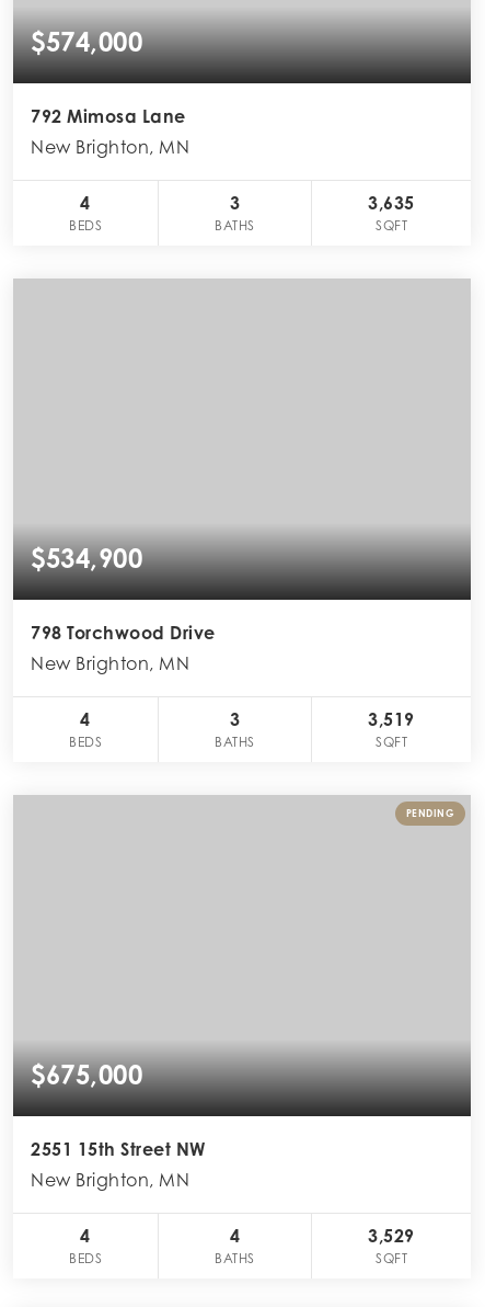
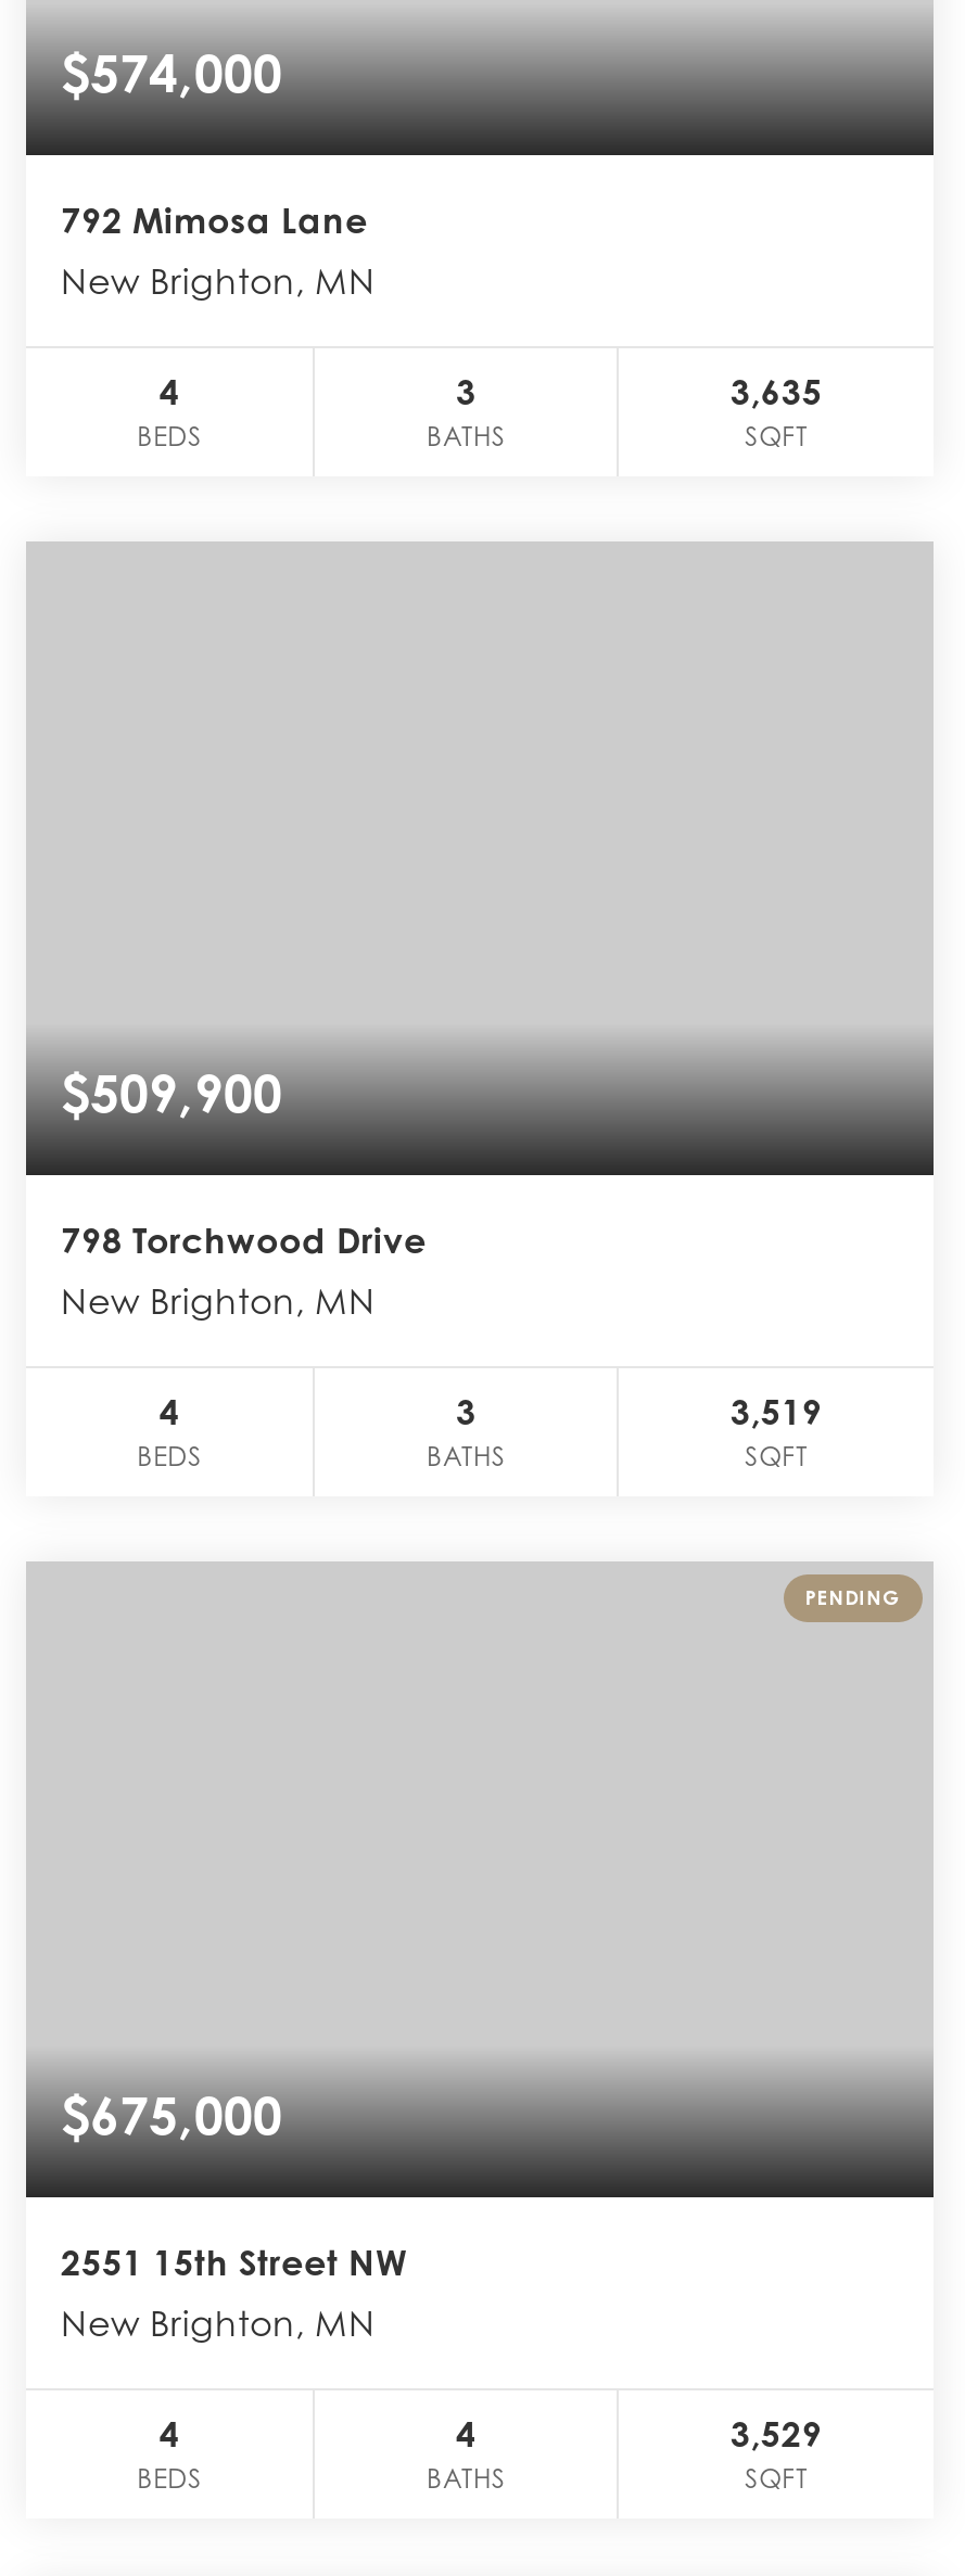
[31,542,142,574] $534,900 -> [61,1060,282,1125] $509,900

